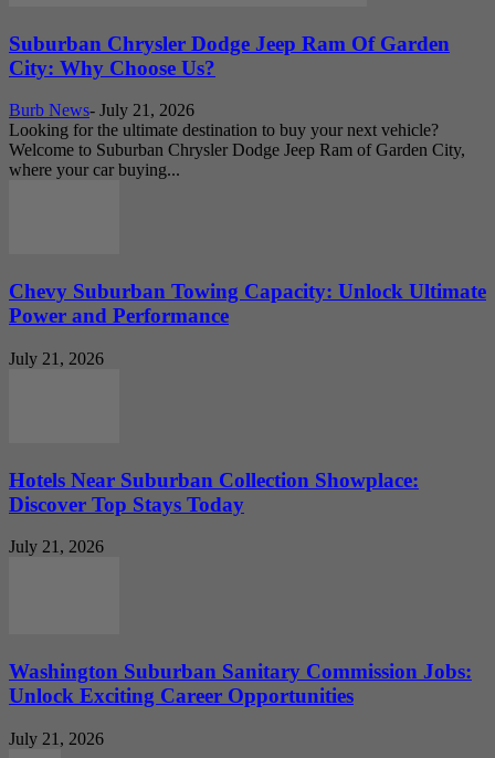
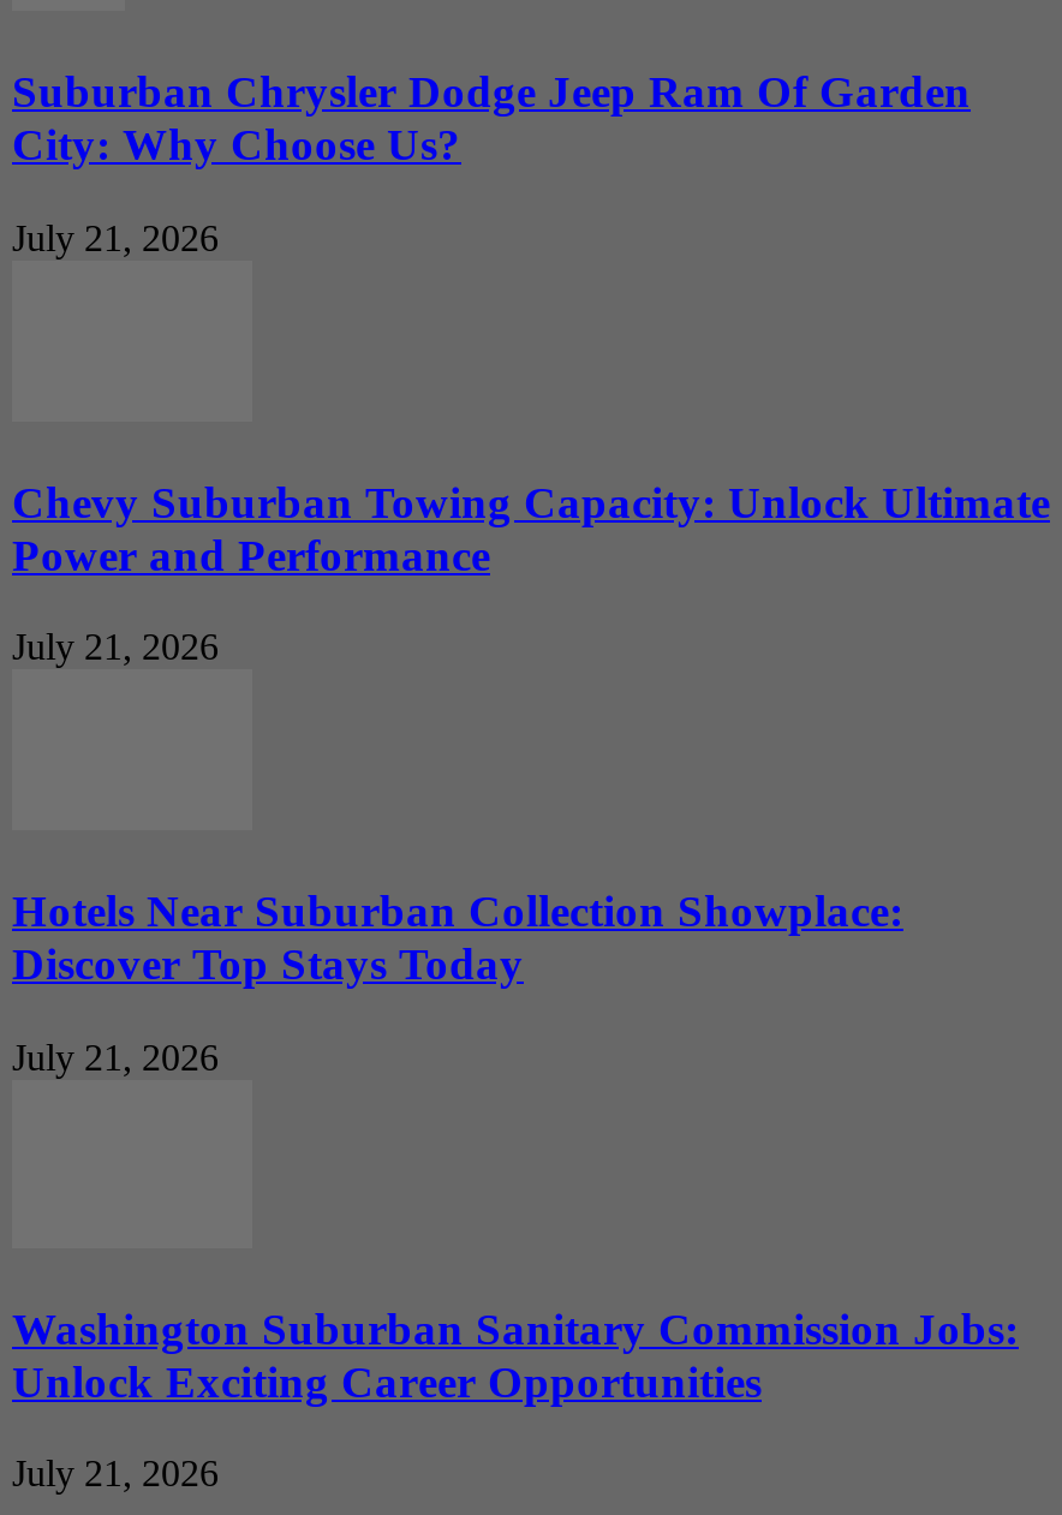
[9,101,465,179] Burb News- July 21, 2026 | Looking for the ultimate destination to buy your next vehicle? | Welcome to Suburban Chrysler Dodge Jeep Ram of Garden City, | where your car buying... -> [12,217,219,258] July 21, 2026

